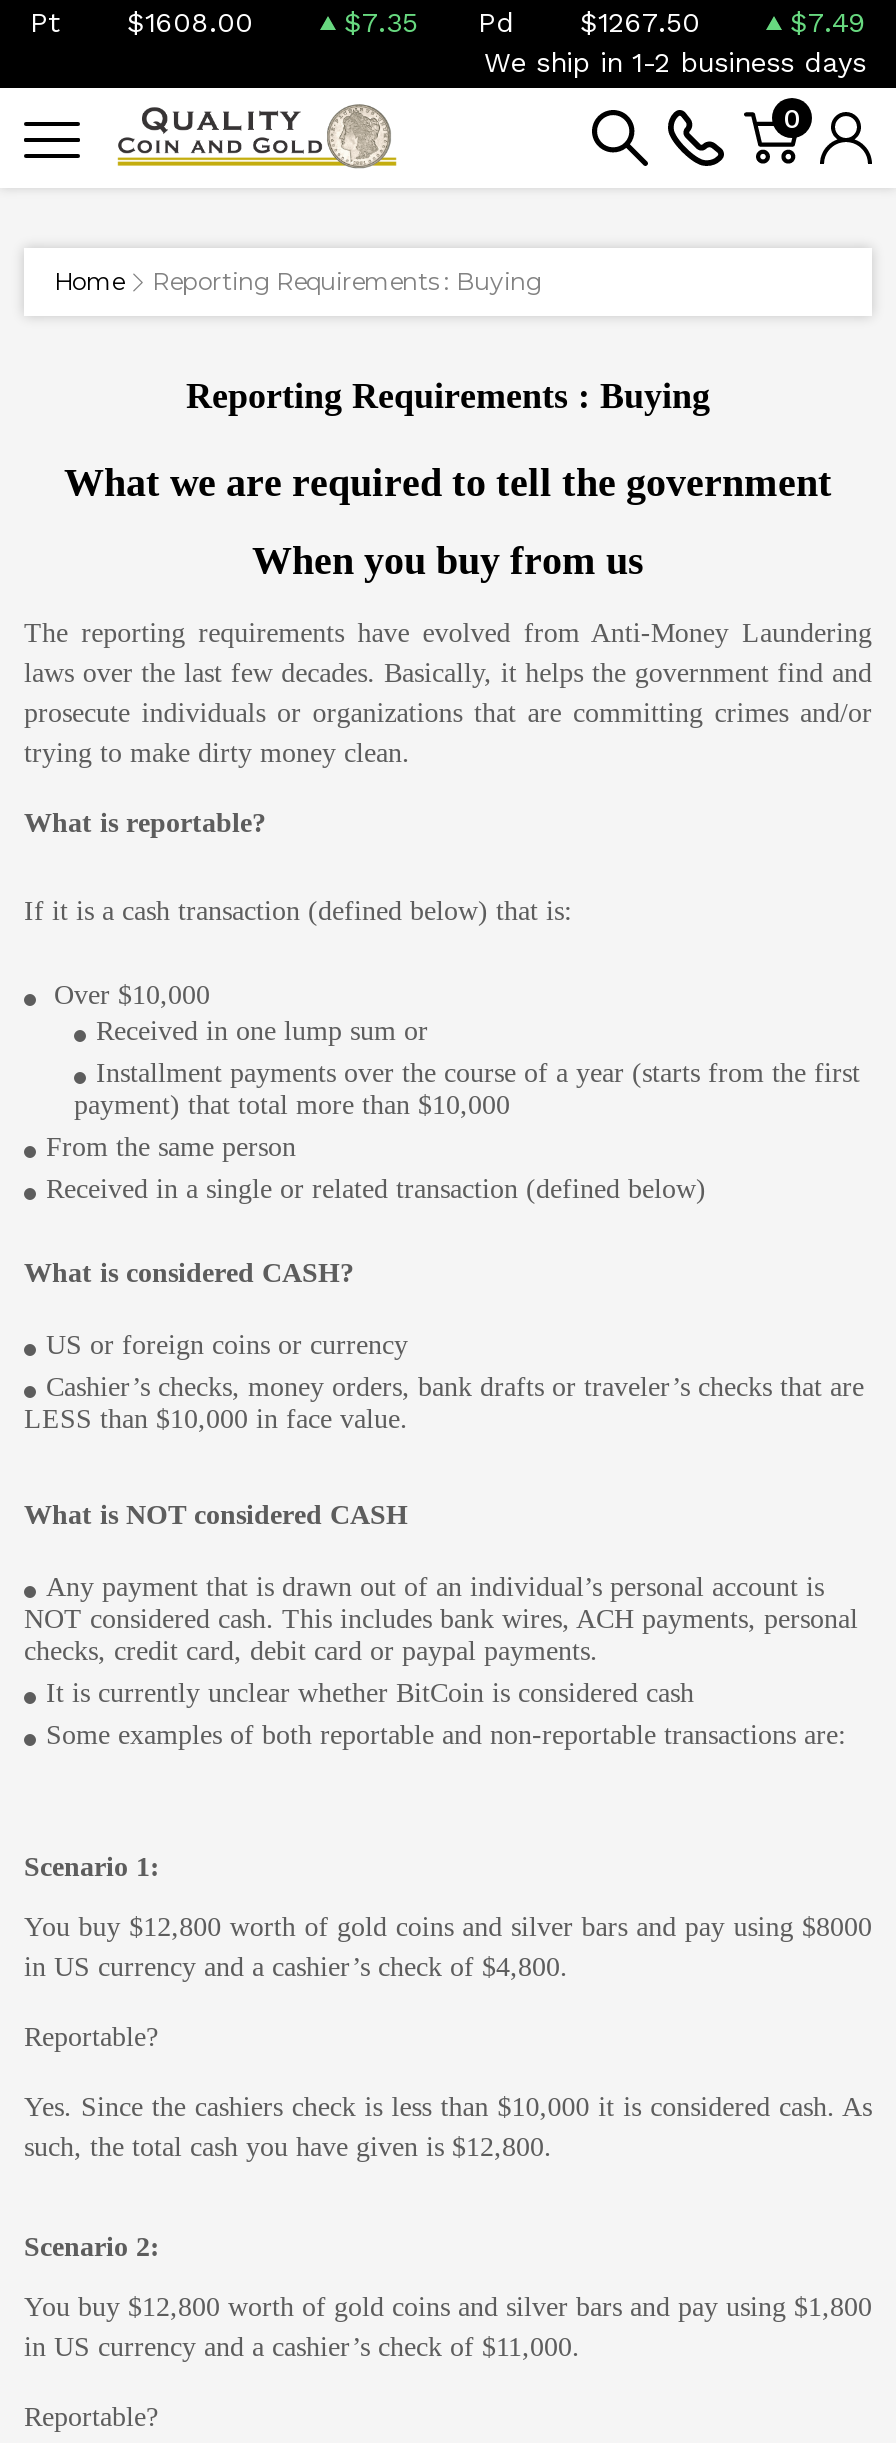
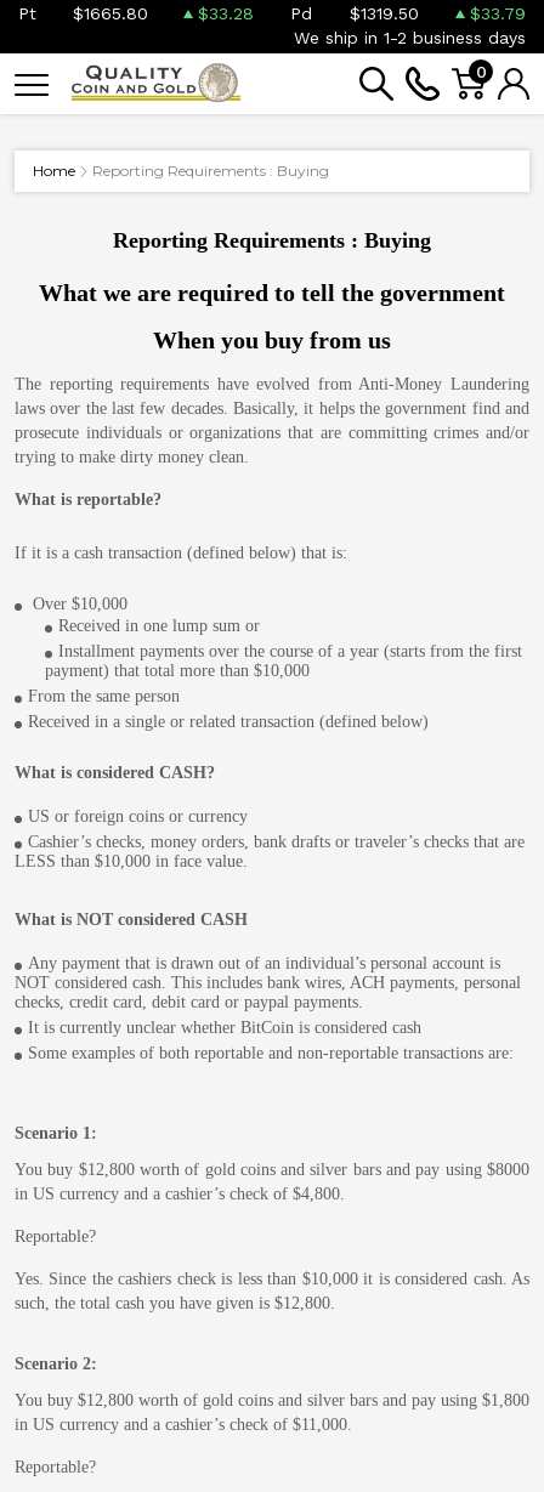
[127,6,253,38] $1608.00 -> [72,4,148,23] $1665.80
[344,6,418,38] $7.35 -> [198,4,254,23] $33.28
[580,6,700,38] $1267.50 -> [349,4,418,23] $1319.50
[790,6,866,38] $7.49 -> [470,4,526,23] $33.79

